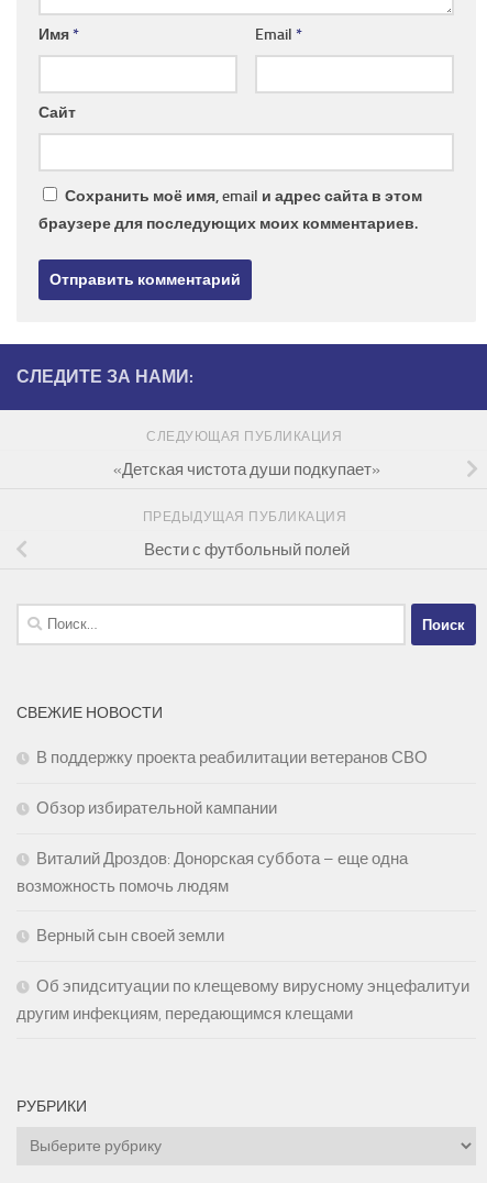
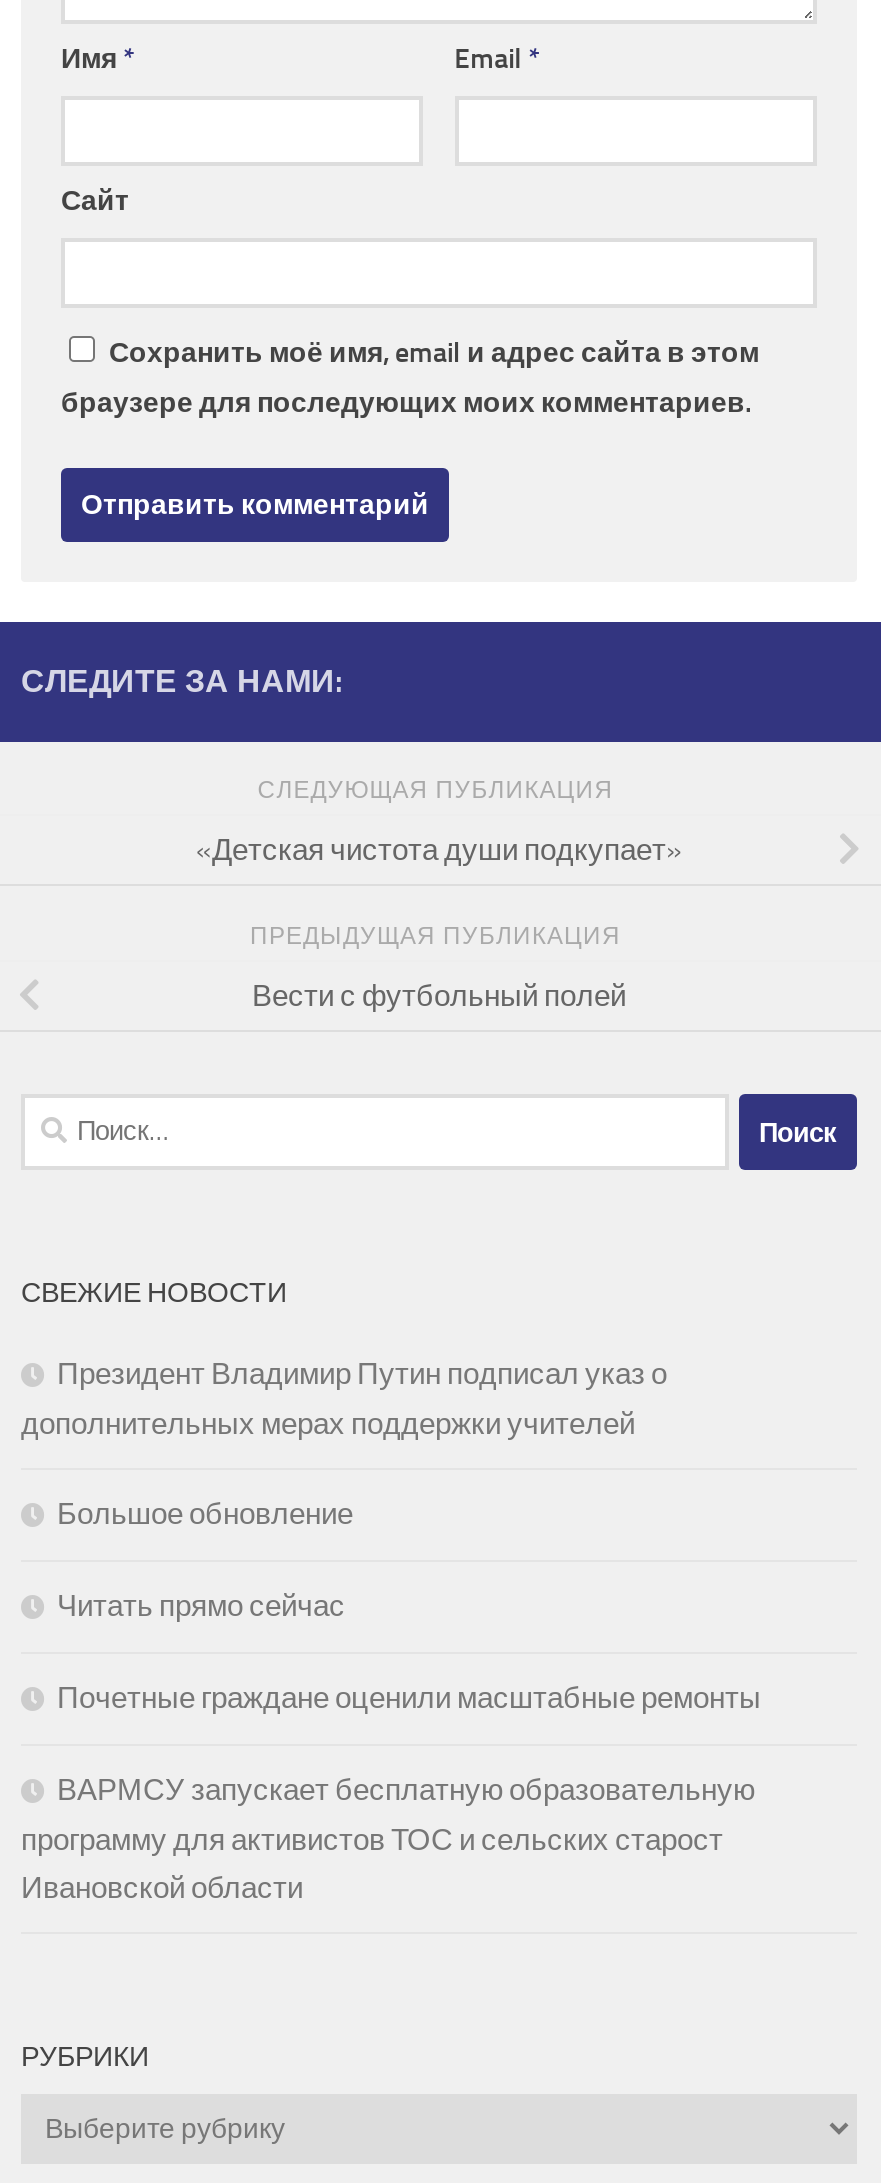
[36,748,428,768] В поддержку проекта реабилитации ветеранов СВО -> [21,1356,667,1442] Президент Владимир Путин подписал указ о | дополнительных мерах поддержки учителей
[36,798,277,818] Обзор избирательной кампании -> [57,1496,353,1532] Большое обновление
[16,849,408,896] Виталий Дроздов: Донорская суббота – еще одна | возможность помочь людям -> [57,1588,345,1624] Читать прямо сейчас
[36,926,224,946] Верный сын своей земли -> [57,1680,761,1716] Почетные граждане оценили масштабные ремонты
[16,976,469,1024] Об эпидситуации по клещевому вирусному энцефалитуи | другим инфекциям, передающимся клещами -> [21,1772,755,1906] ВАРМСУ запускает бесплатную образовательную | программу для активистов ТОС и сельских старост | Ивановской области

